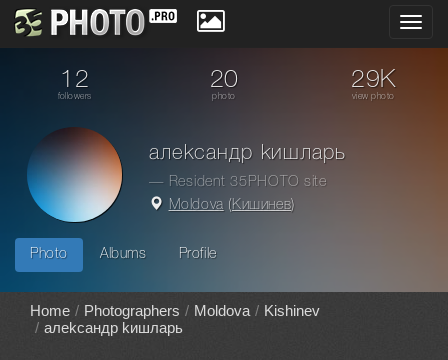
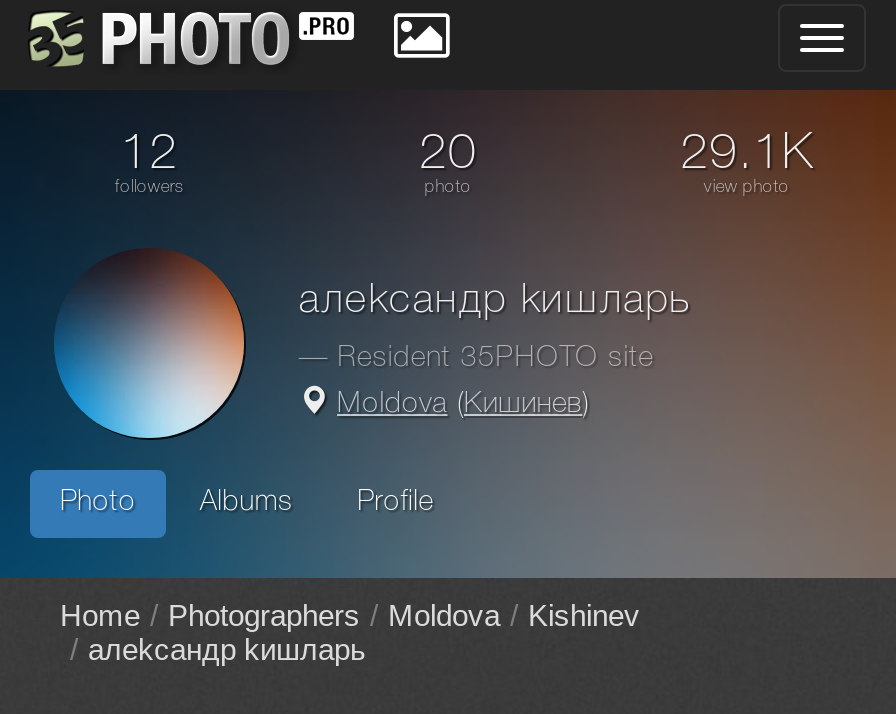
[351,69,395,92] 29K -> [680,132,813,178] 29.1K

